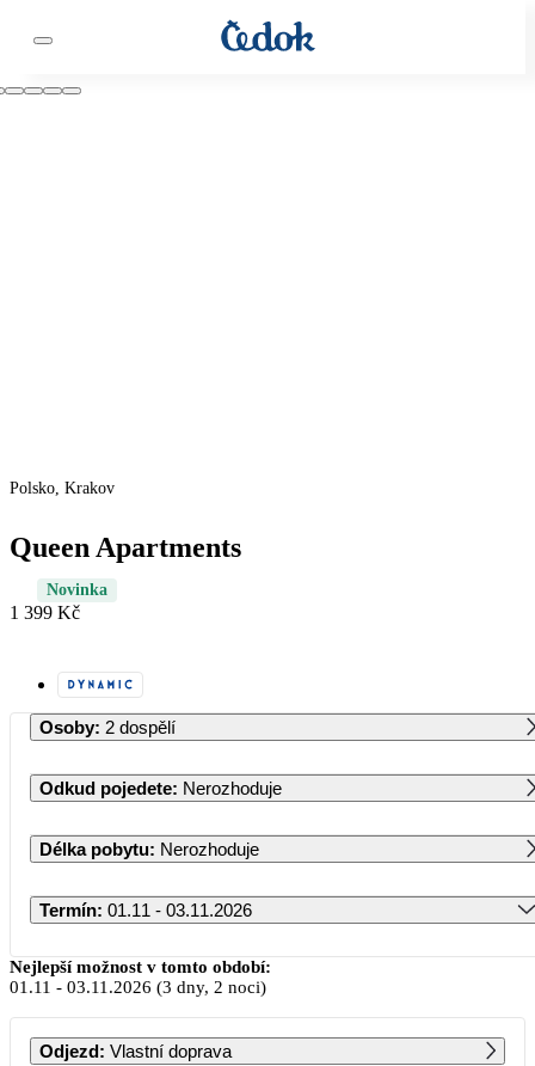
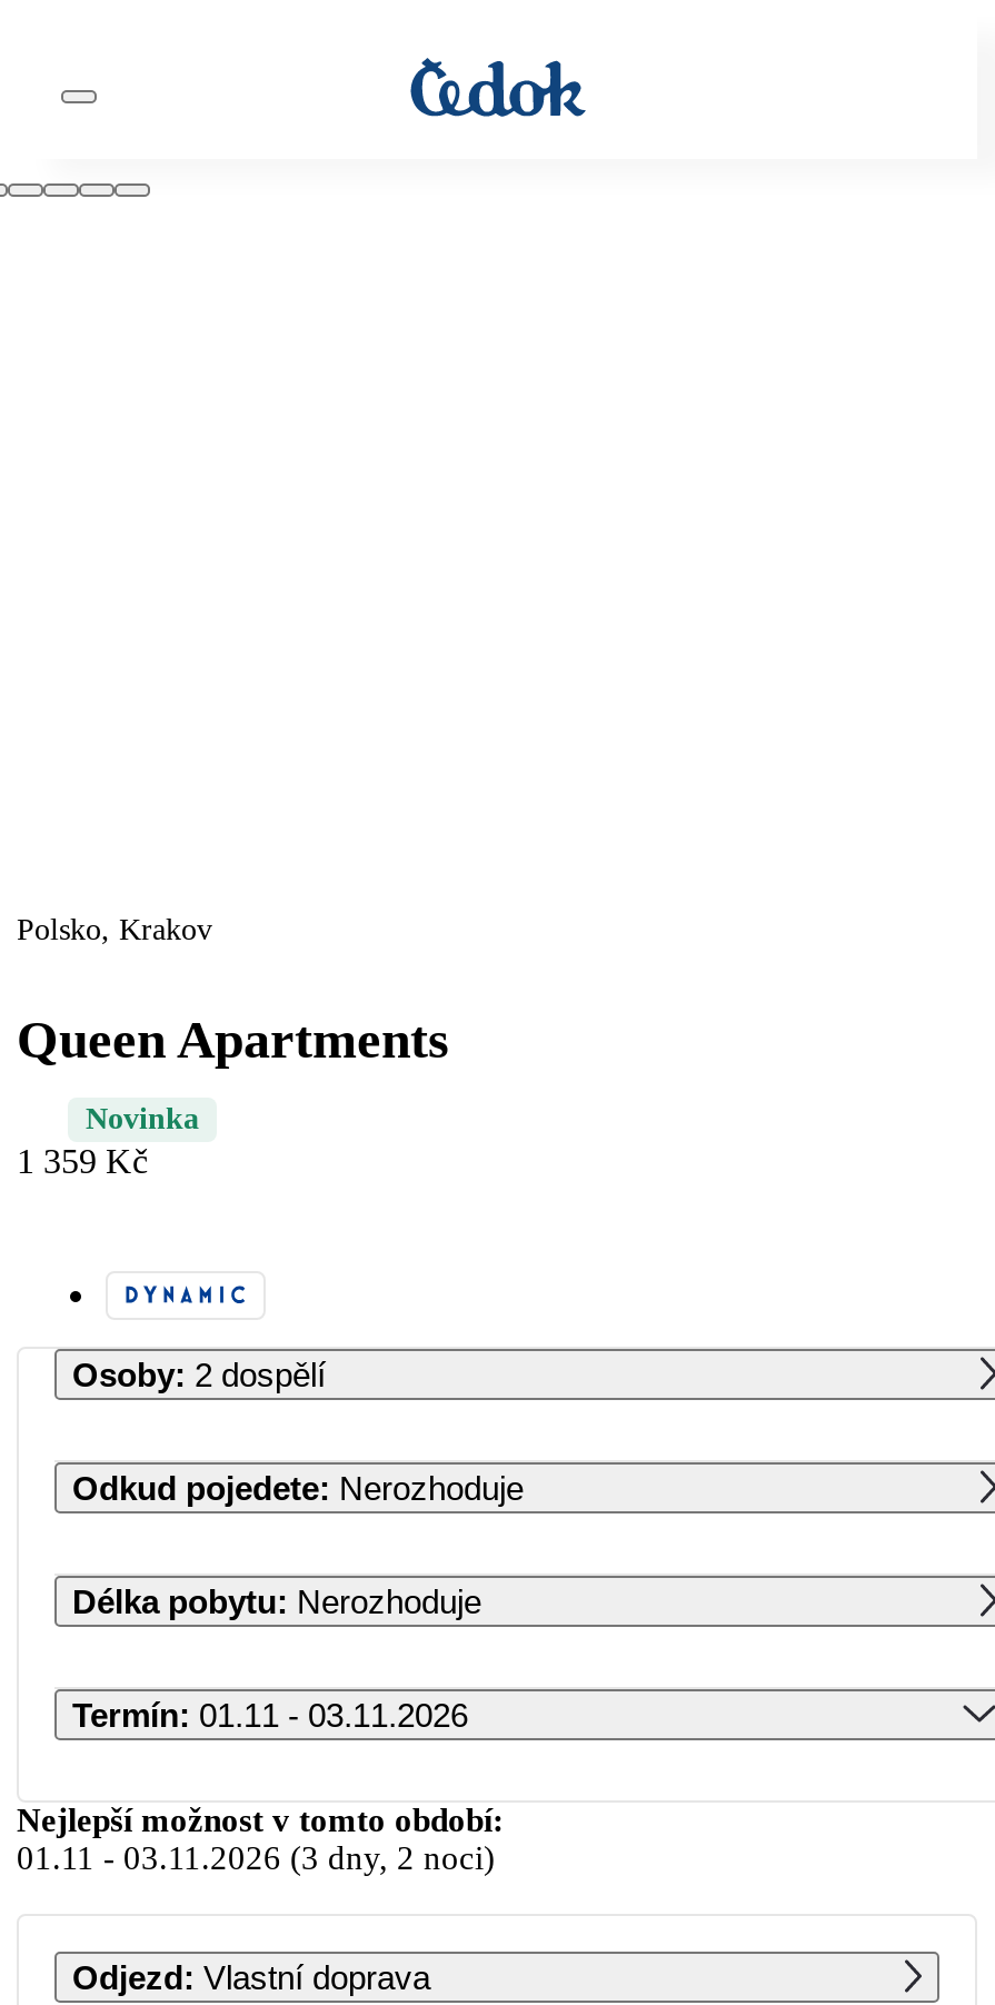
[10,602,80,622] 1 399 Kč -> [17,1141,148,1179] 1 359 Kč

